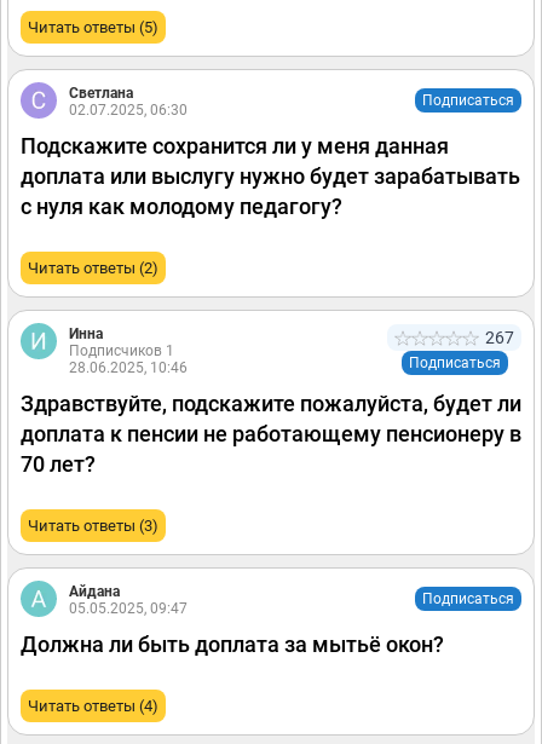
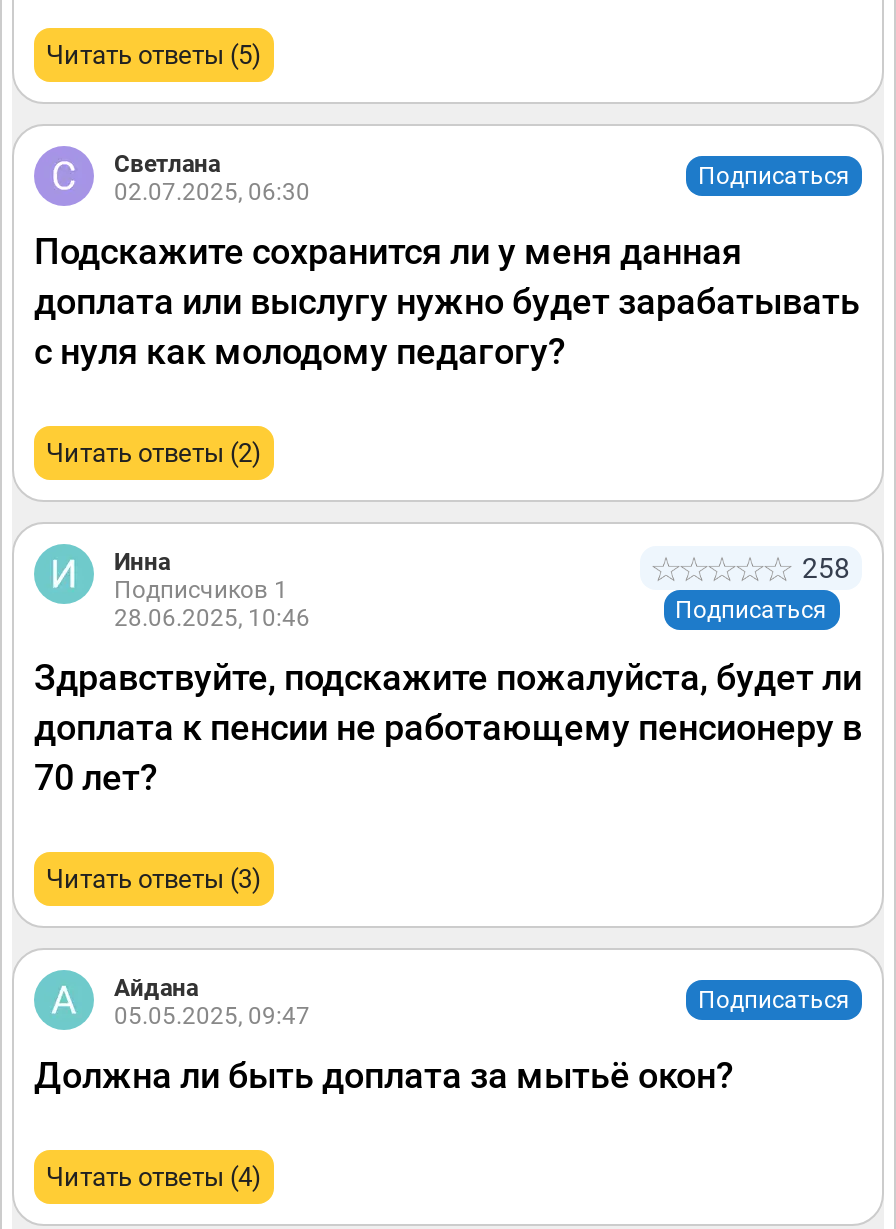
[485,328,514,347] 267 -> [802,552,850,584] 258

